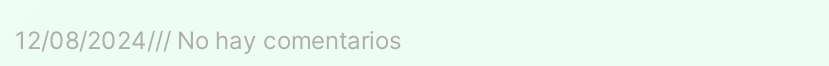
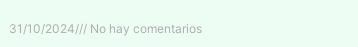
[15,25,401,55] 12/08/2024 No hay comentarios -> [9,21,202,36] 31/10/2024 No hay comentarios

